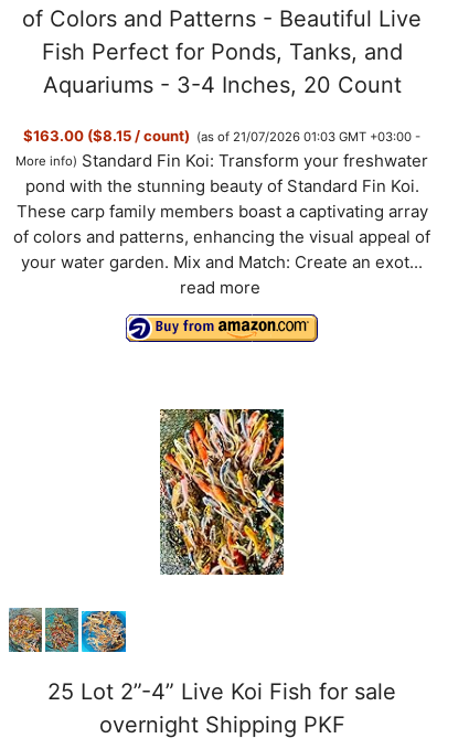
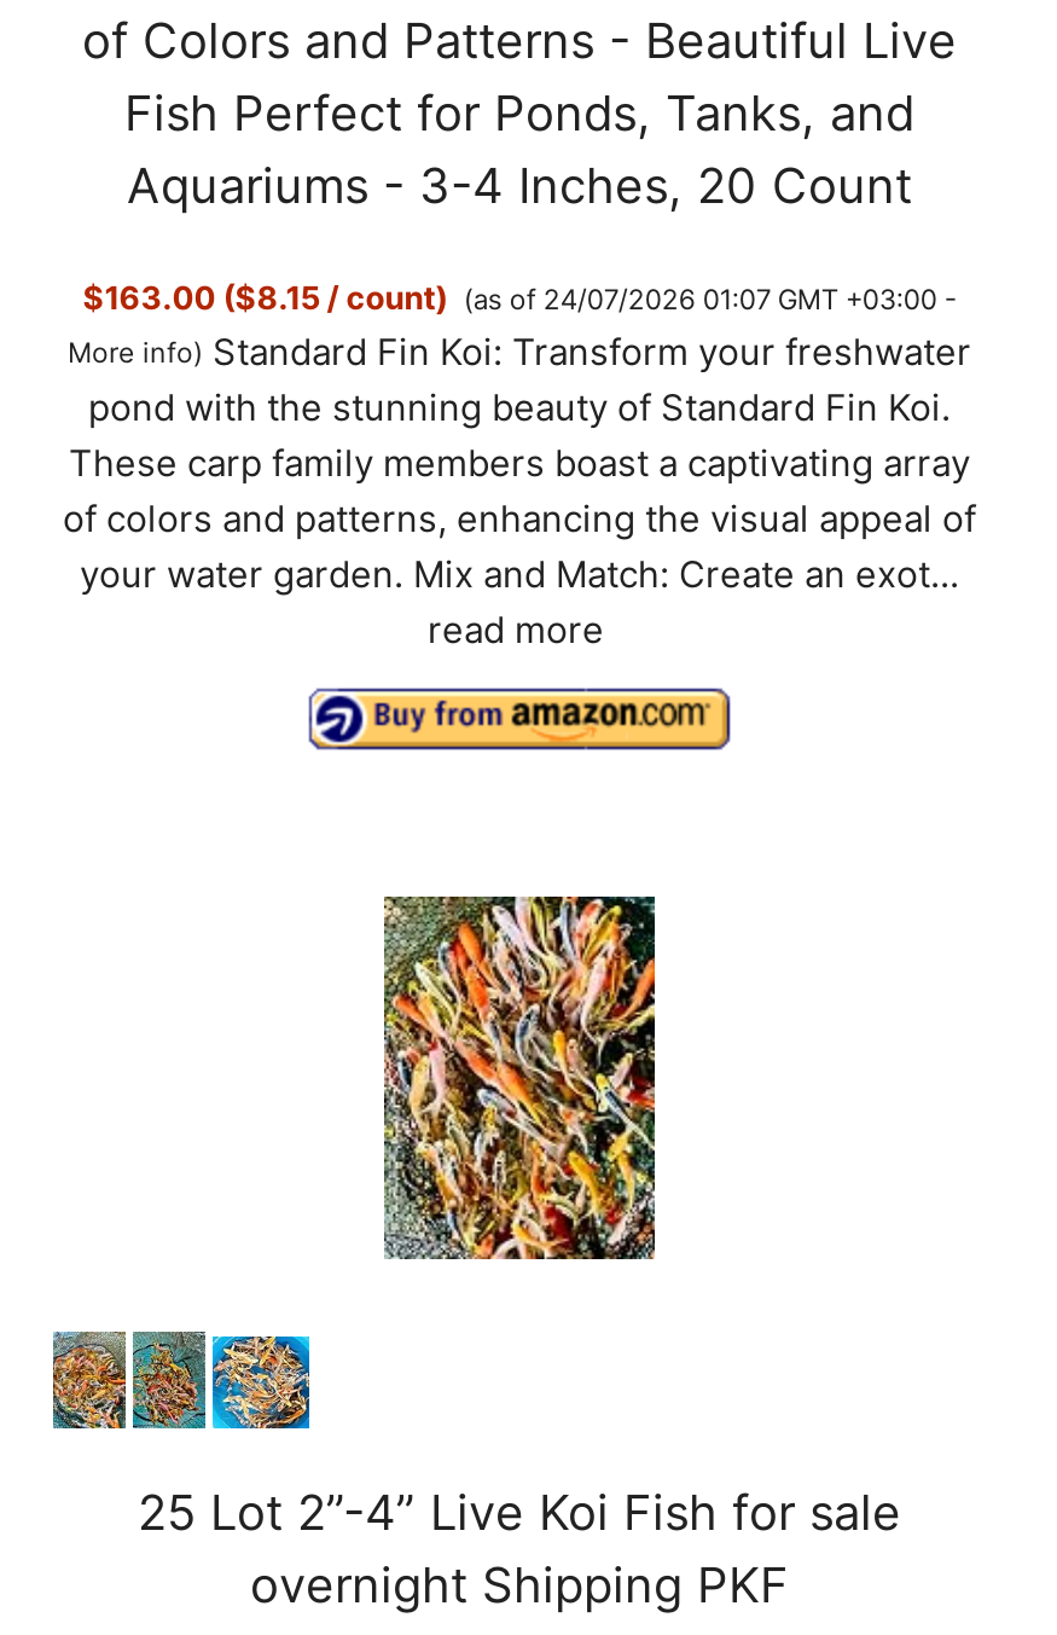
[23,127,421,145] $163.00 ($8.15 / count) (as of 21/07/2026 01:03 GMT +03:00 - -> [83,279,956,317] $163.00 ($8.15 / count) (as of 24/07/2026 01:07 GMT +03:00 -

